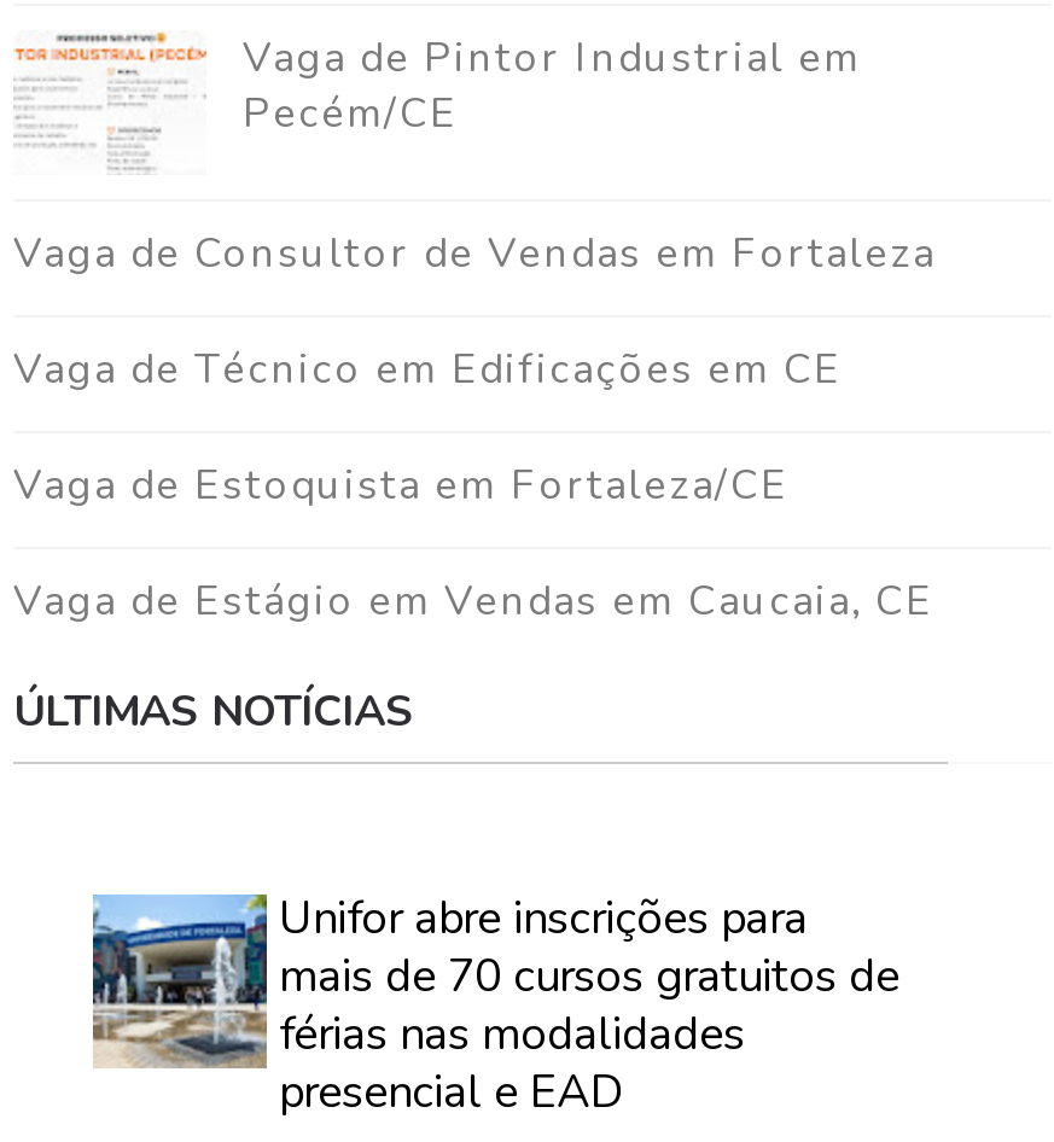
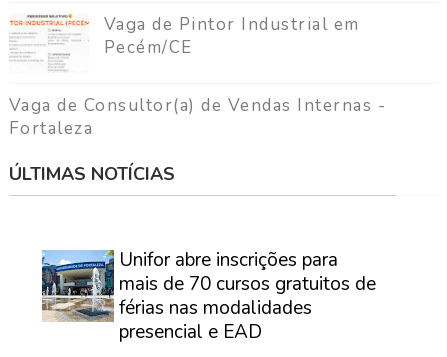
[13,227,936,630] Vaga de Consultor de Vendas em Fortaleza | Vaga de Técnico em Edificações em CE | Vaga de Estoquista em Fortaleza/CE | Vaga de Estágio em Vendas em Caucaia, CE -> [9,94,386,140] Vaga de Consultor(a) de Vendas Internas - | Fortaleza

